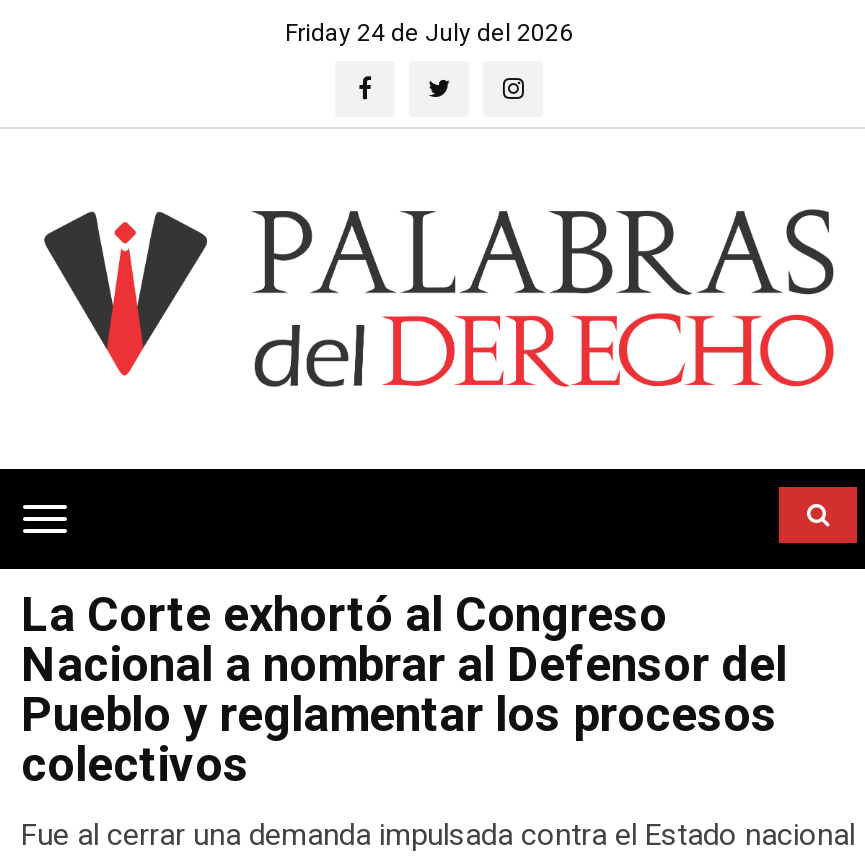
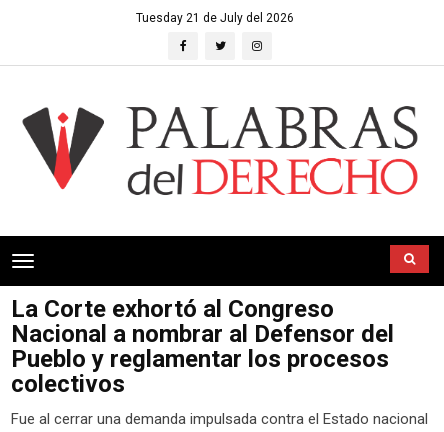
[285,19,573,47] Friday 24 de July del 2026 -> [136,11,294,25] Tuesday 21 de July del 2026

